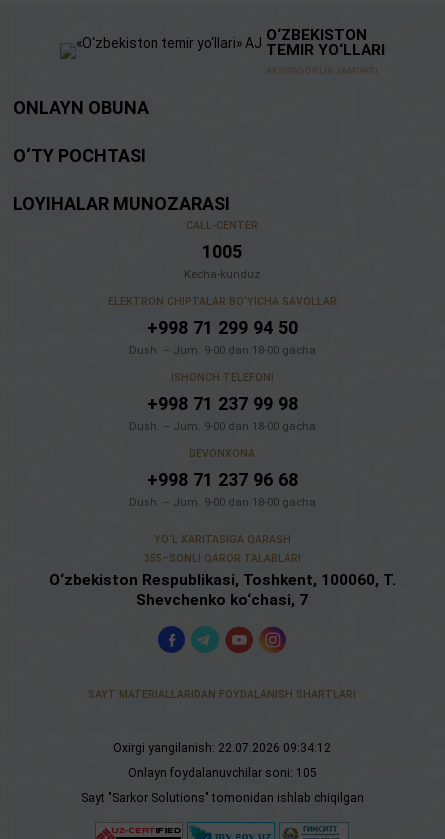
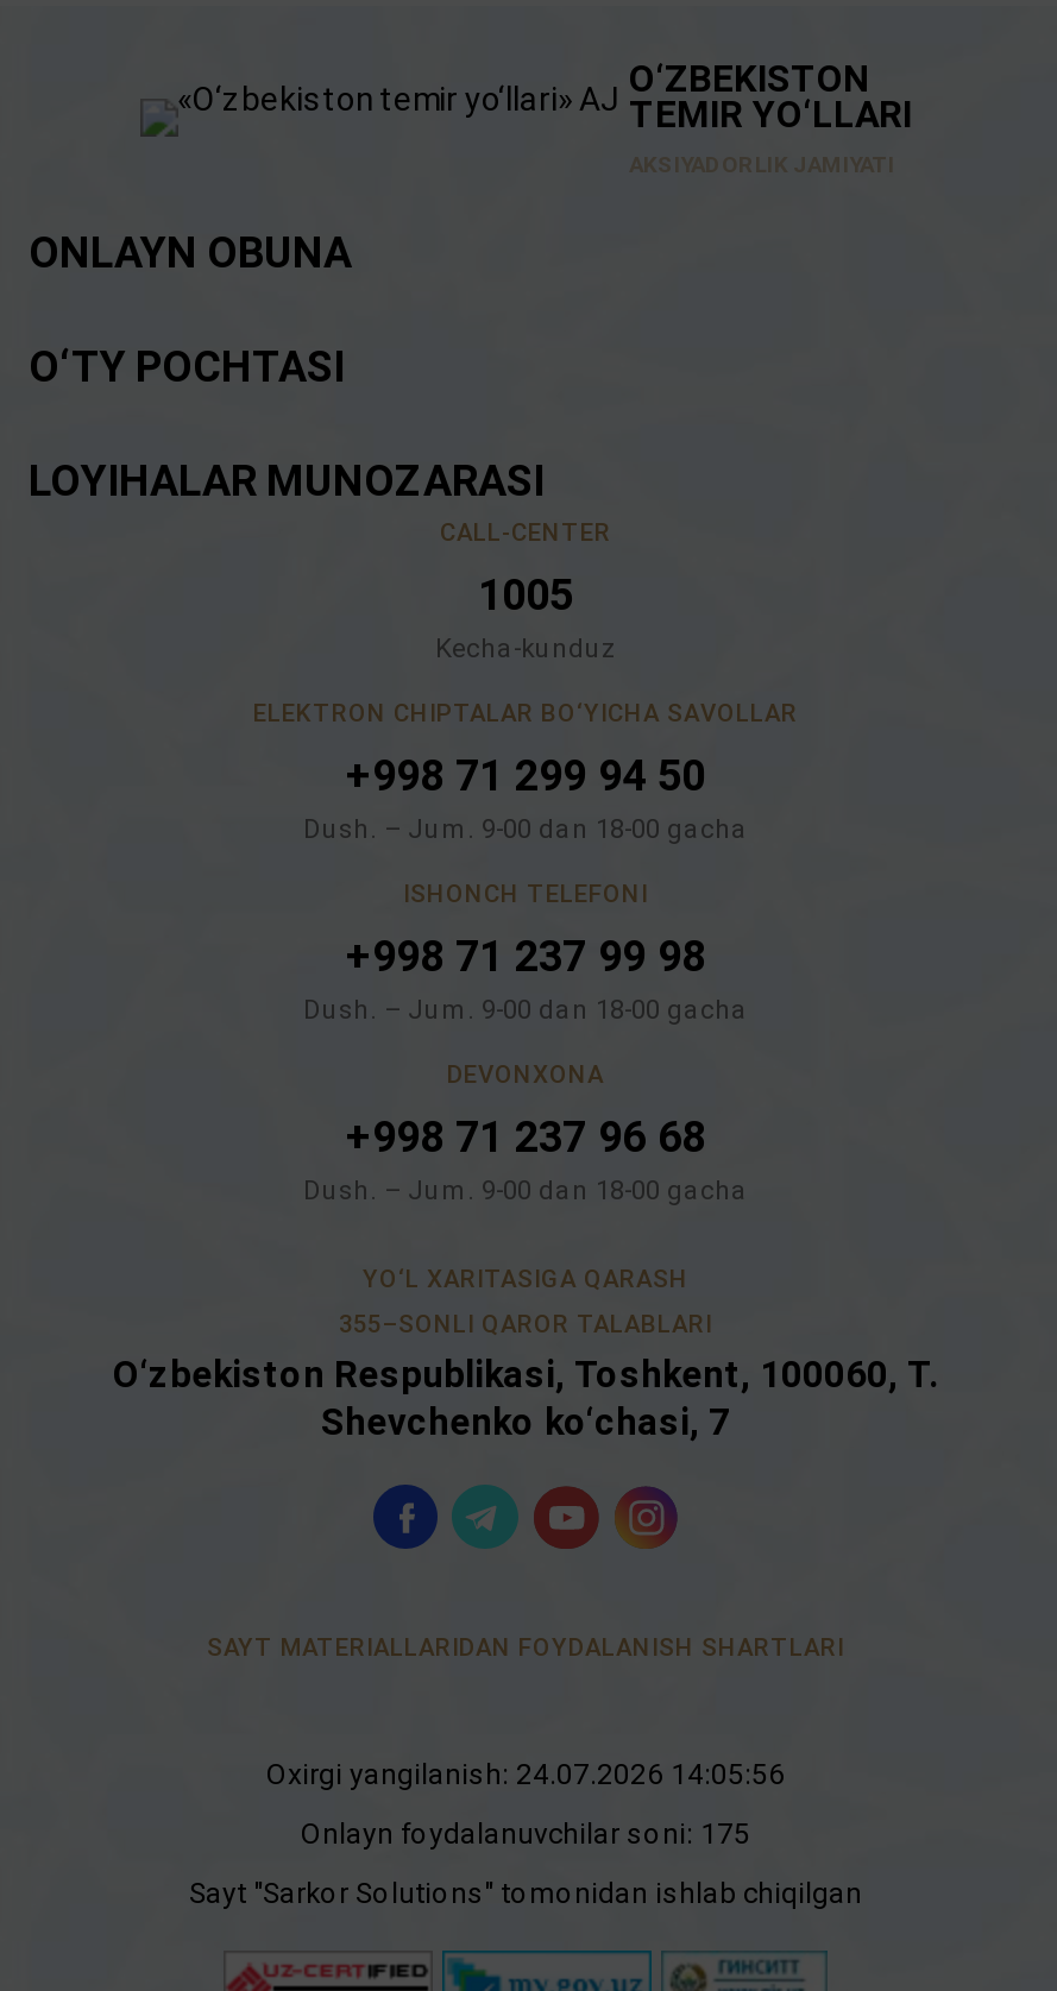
[113,741,331,755] Оxirgi yangilanish: 22.07.2026 09:34:12 -> [266,1758,785,1792] Оxirgi yangilanish: 24.07.2026 14:05:56
[127,766,316,780] Onlayn foydalanuvchilar soni: 105 -> [301,1818,750,1851] Onlayn foydalanuvchilar soni: 175

